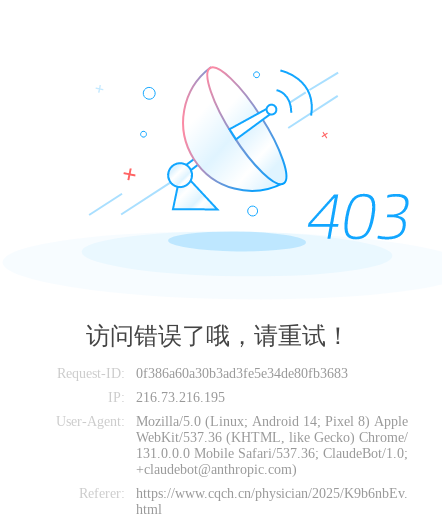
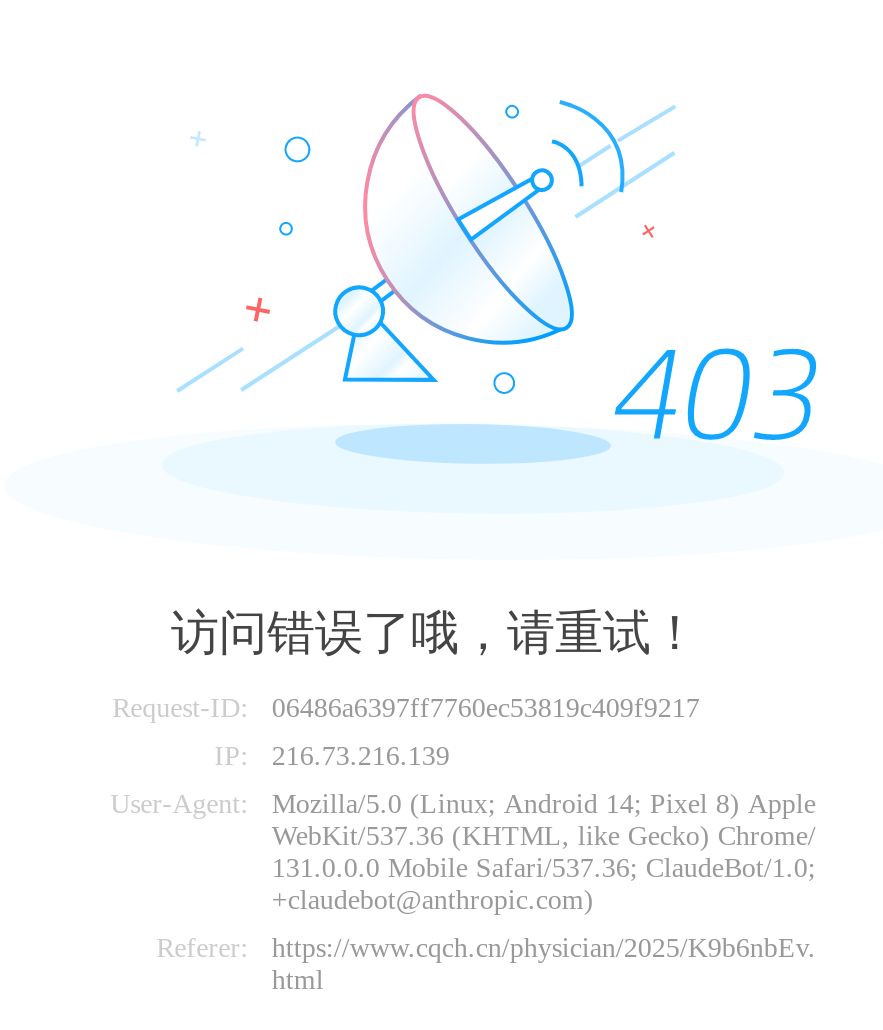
[136,366,348,381] 0f386a60a30b3ad3fe5e34de80fb3683 -> [272,693,700,723] 06486a6397ff7760ec53819c409f9217
[108,390,225,405] IP: 216.73.216.195 -> [214,741,450,771] IP: 216.73.216.139

